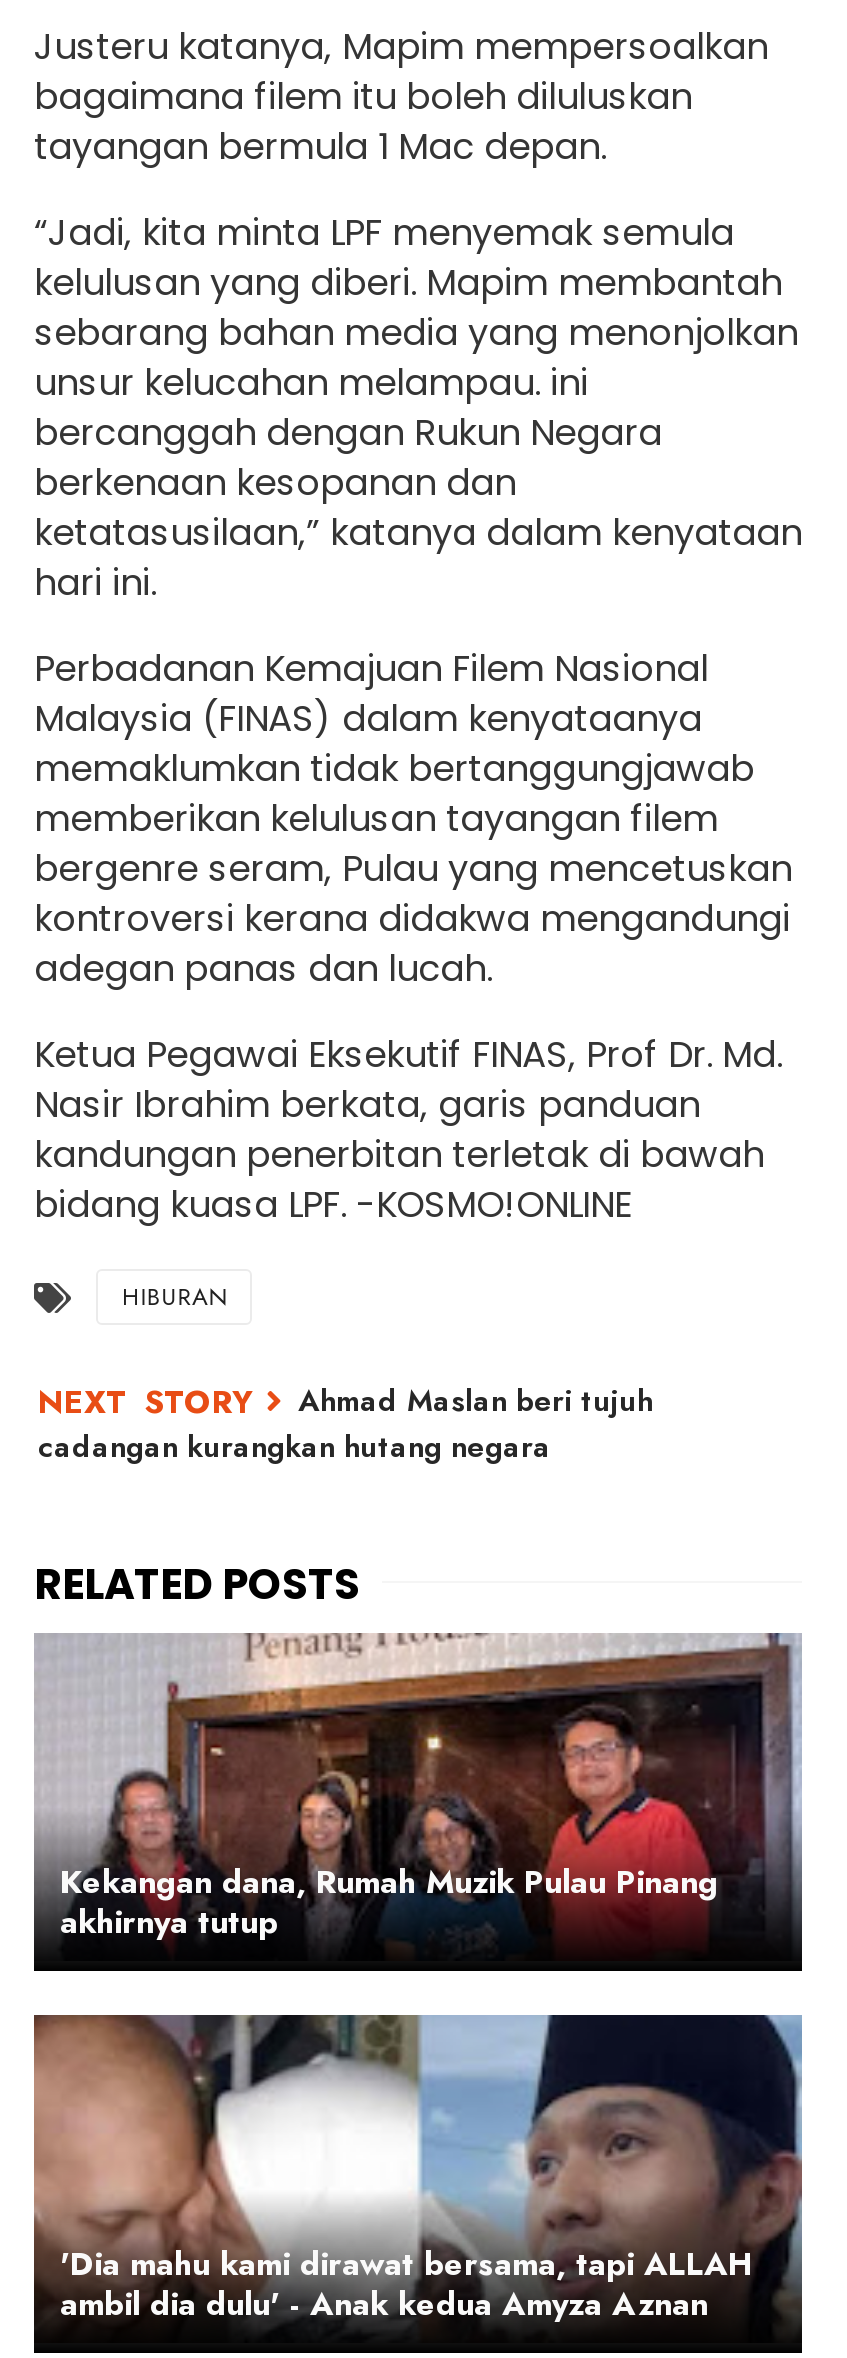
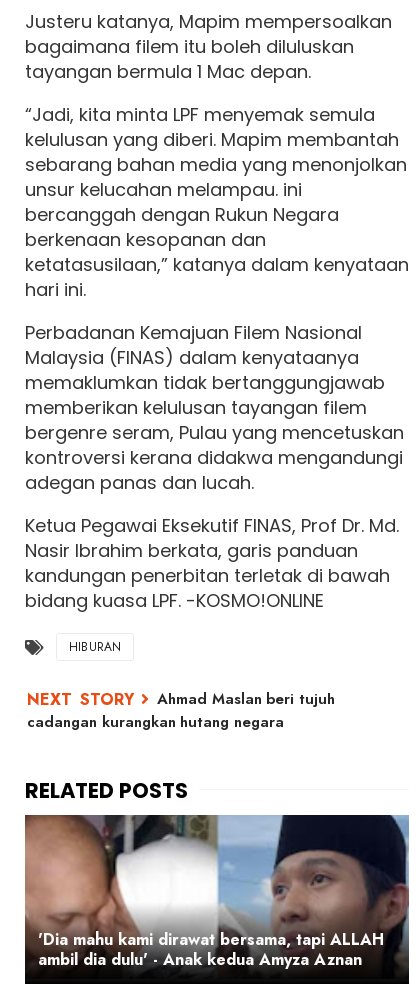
[34,1631,800,1947] [image] | Kekangan dana, Rumah Muzik Pulau Pinang | akhirnya tutup -> none

